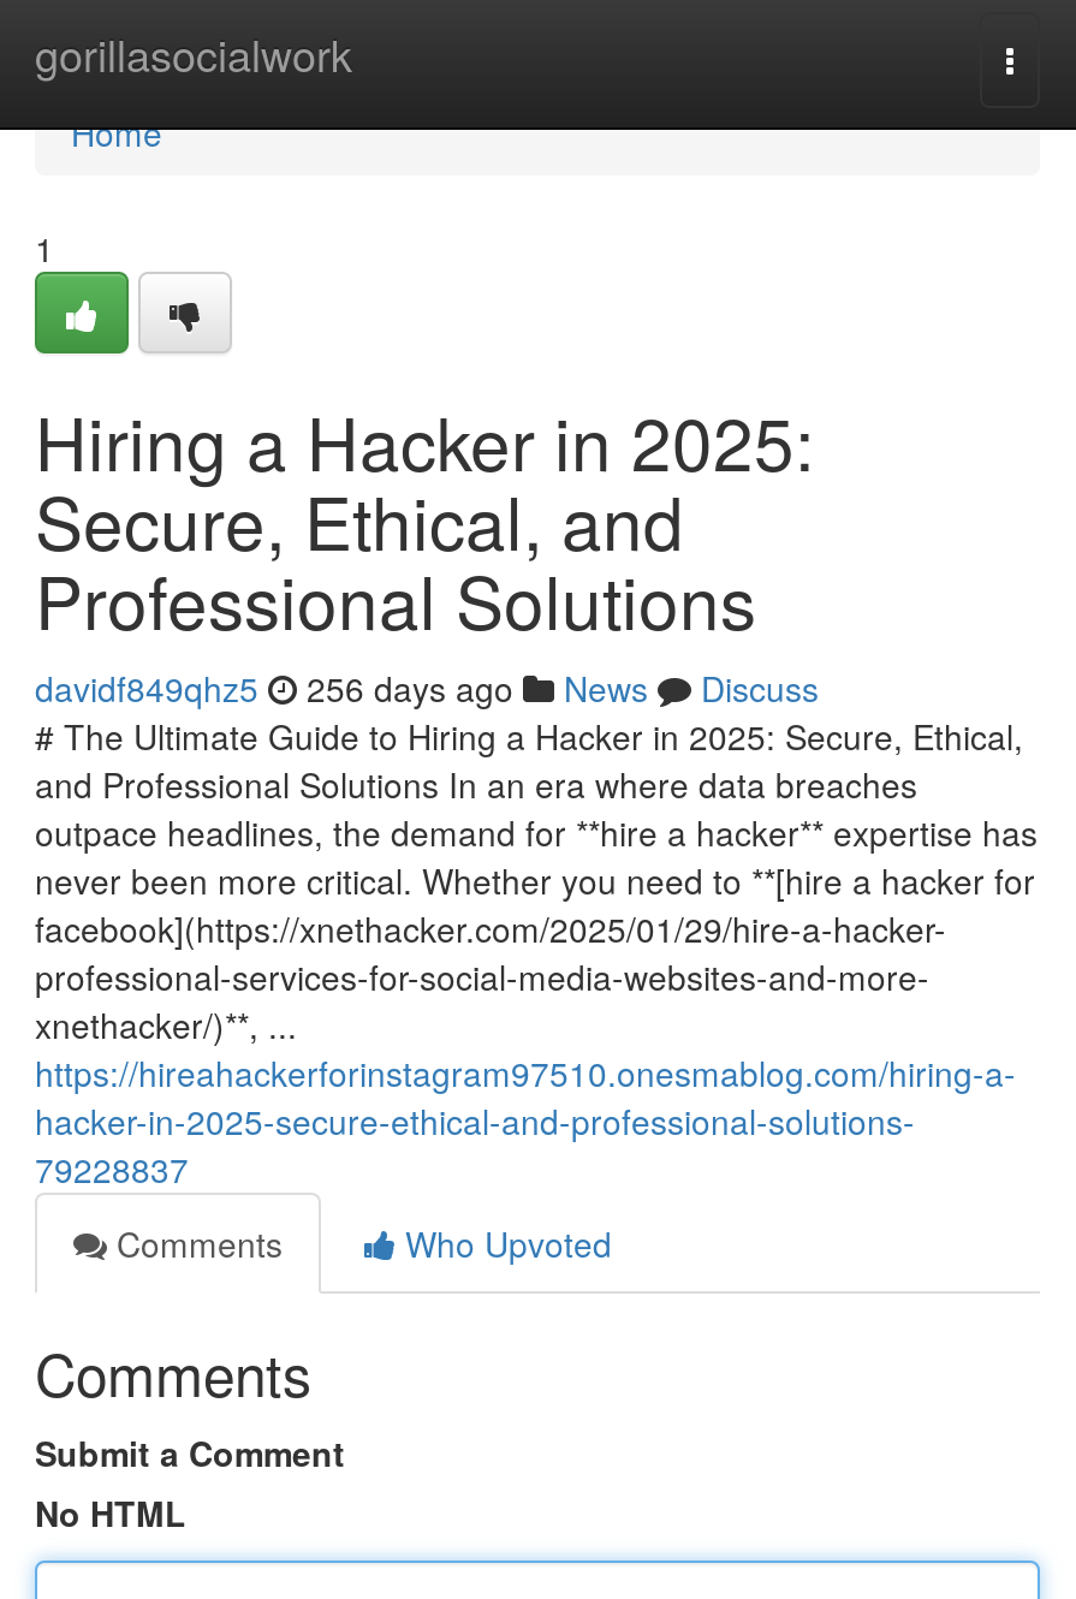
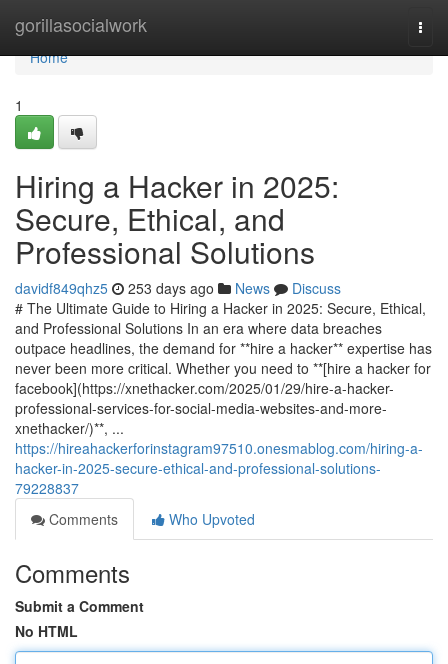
[35,664,819,712] davidf849qhz5 256 days ago News Discuss -> [15,278,341,298] davidf849qhz5 253 days ago News Discuss

